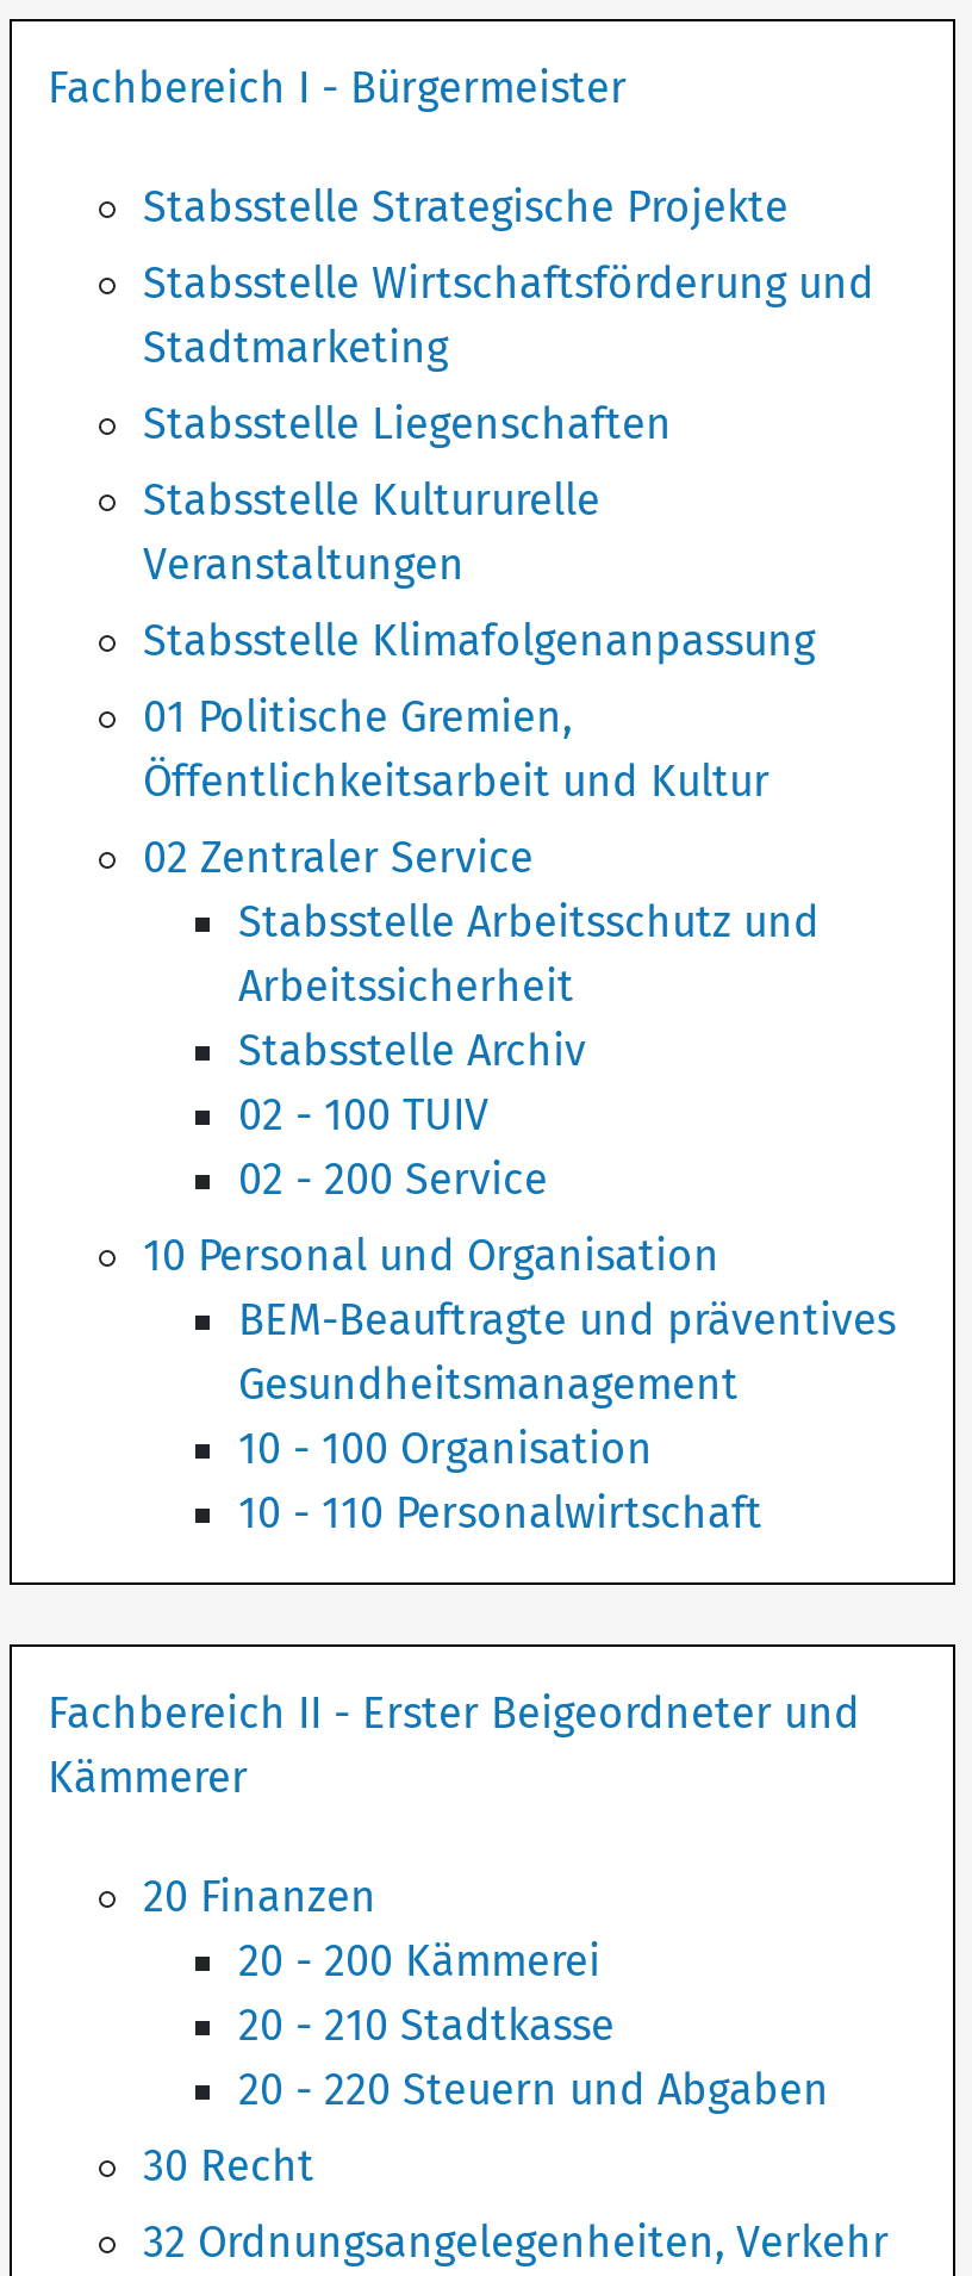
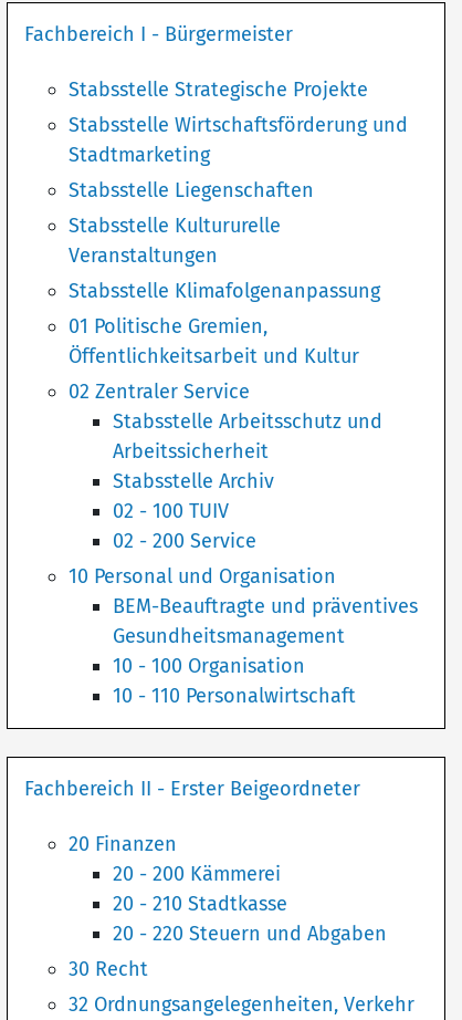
[48,1686,860,1803] Fachbereich II - Erster Beigeordneter und | Kämmerer -> [24,776,360,800] Fachbereich II - Erster Beigeordneter

